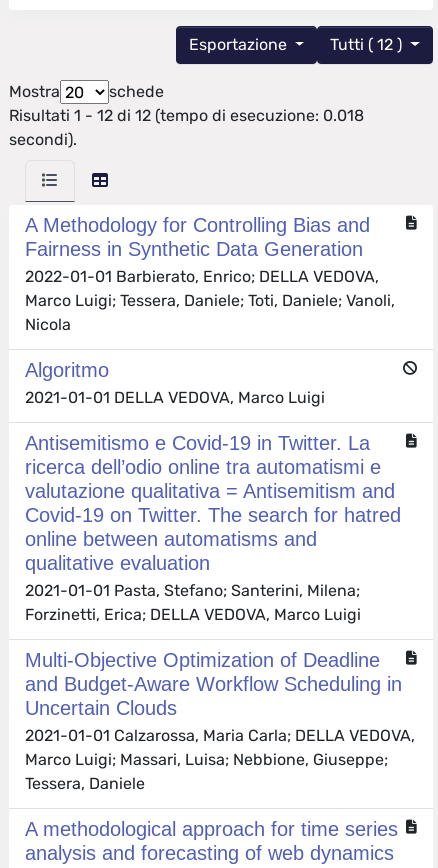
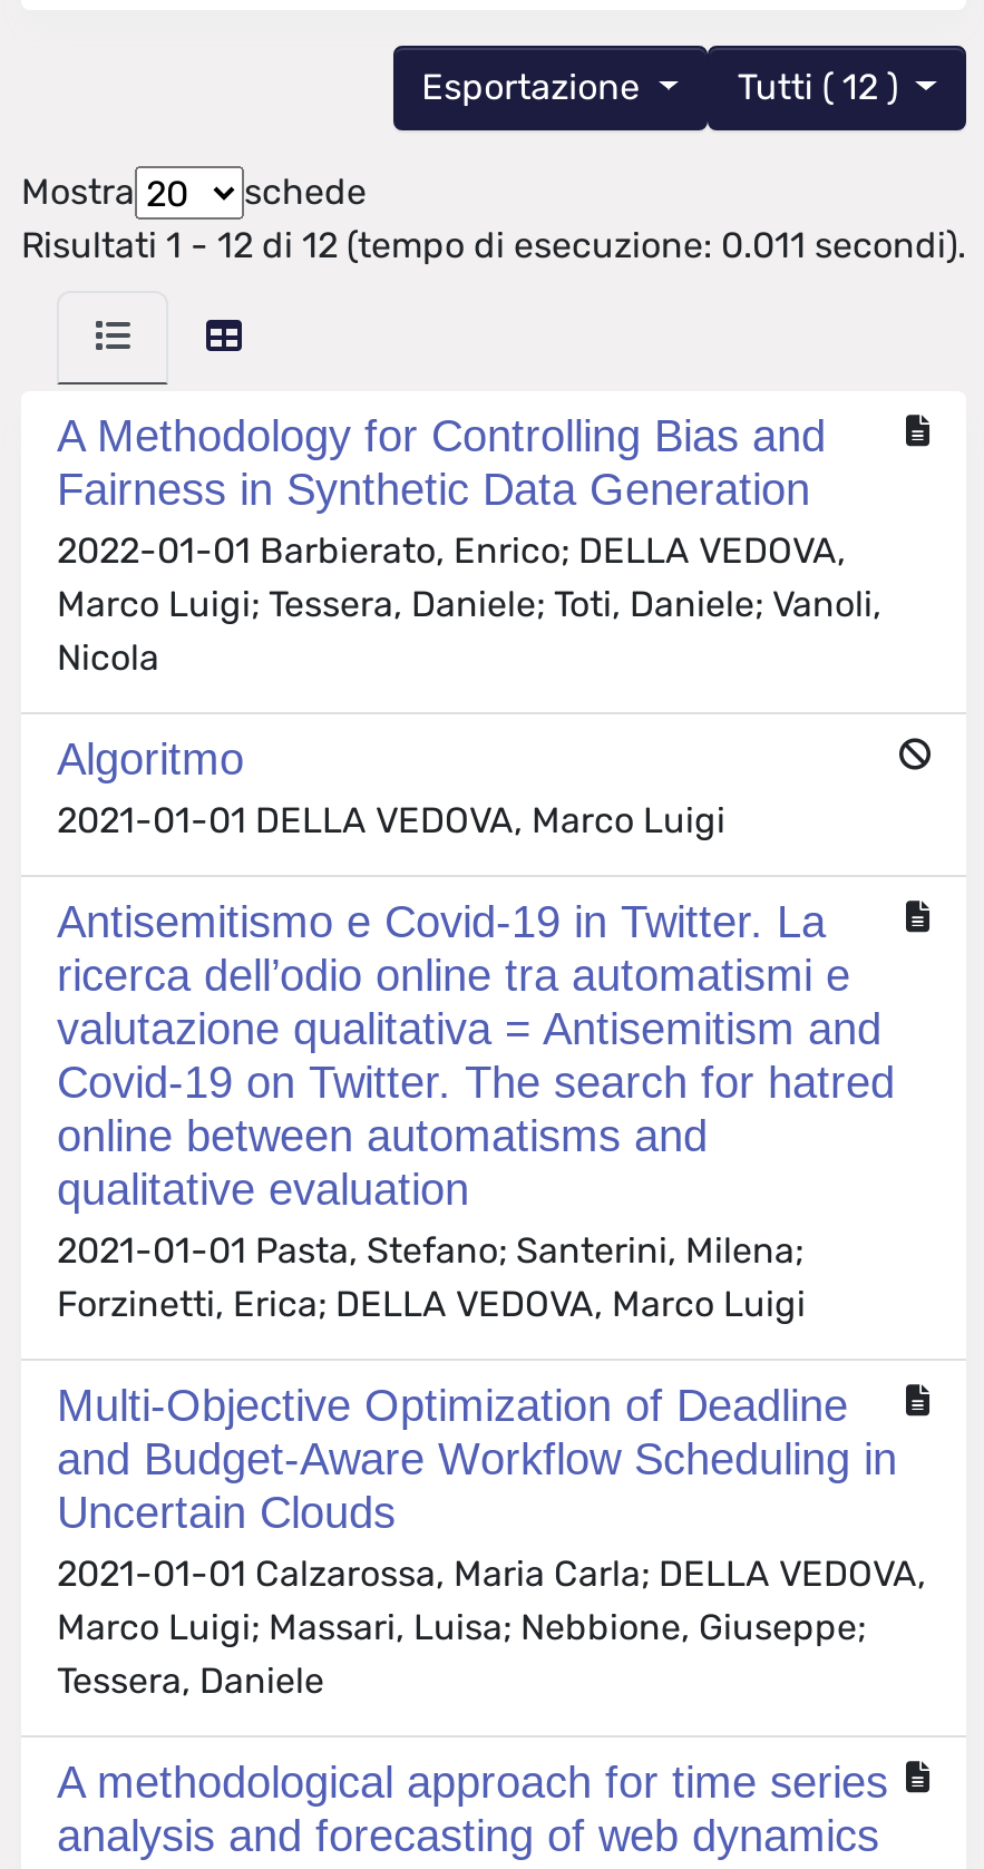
[9,106,364,149] Risultati 1 - 12 di 12 (tempo di esecuzione: 0.018 | secondi). -> [21,225,966,267] Risultati 1 - 12 di 12 (tempo di esecuzione: 0.011 secondi).

